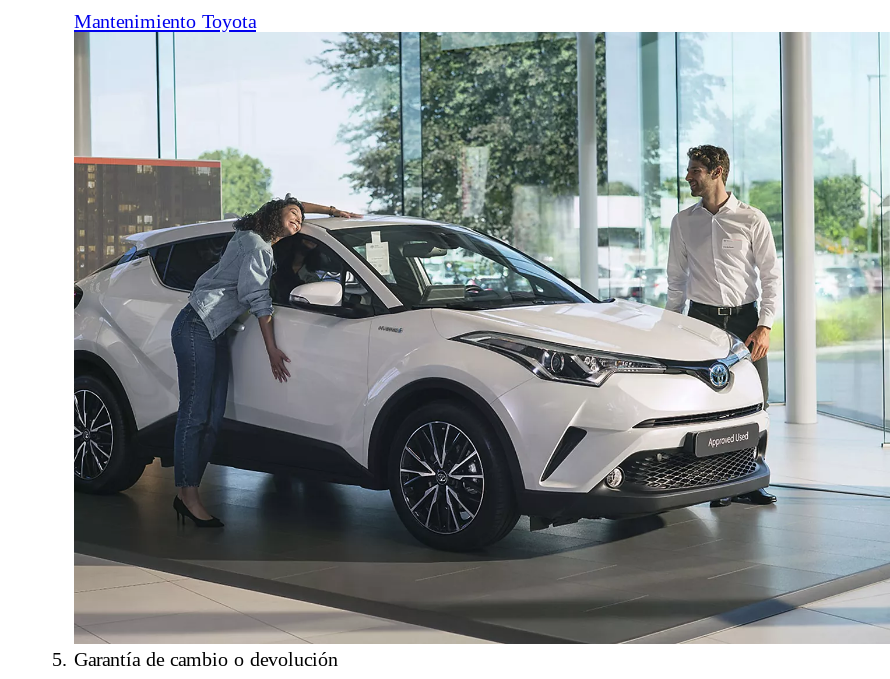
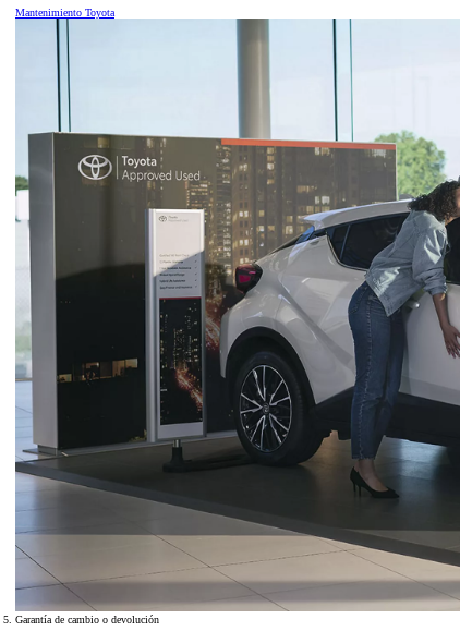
[72,30,884,644] [image] -> [15,19,457,610] [image]

